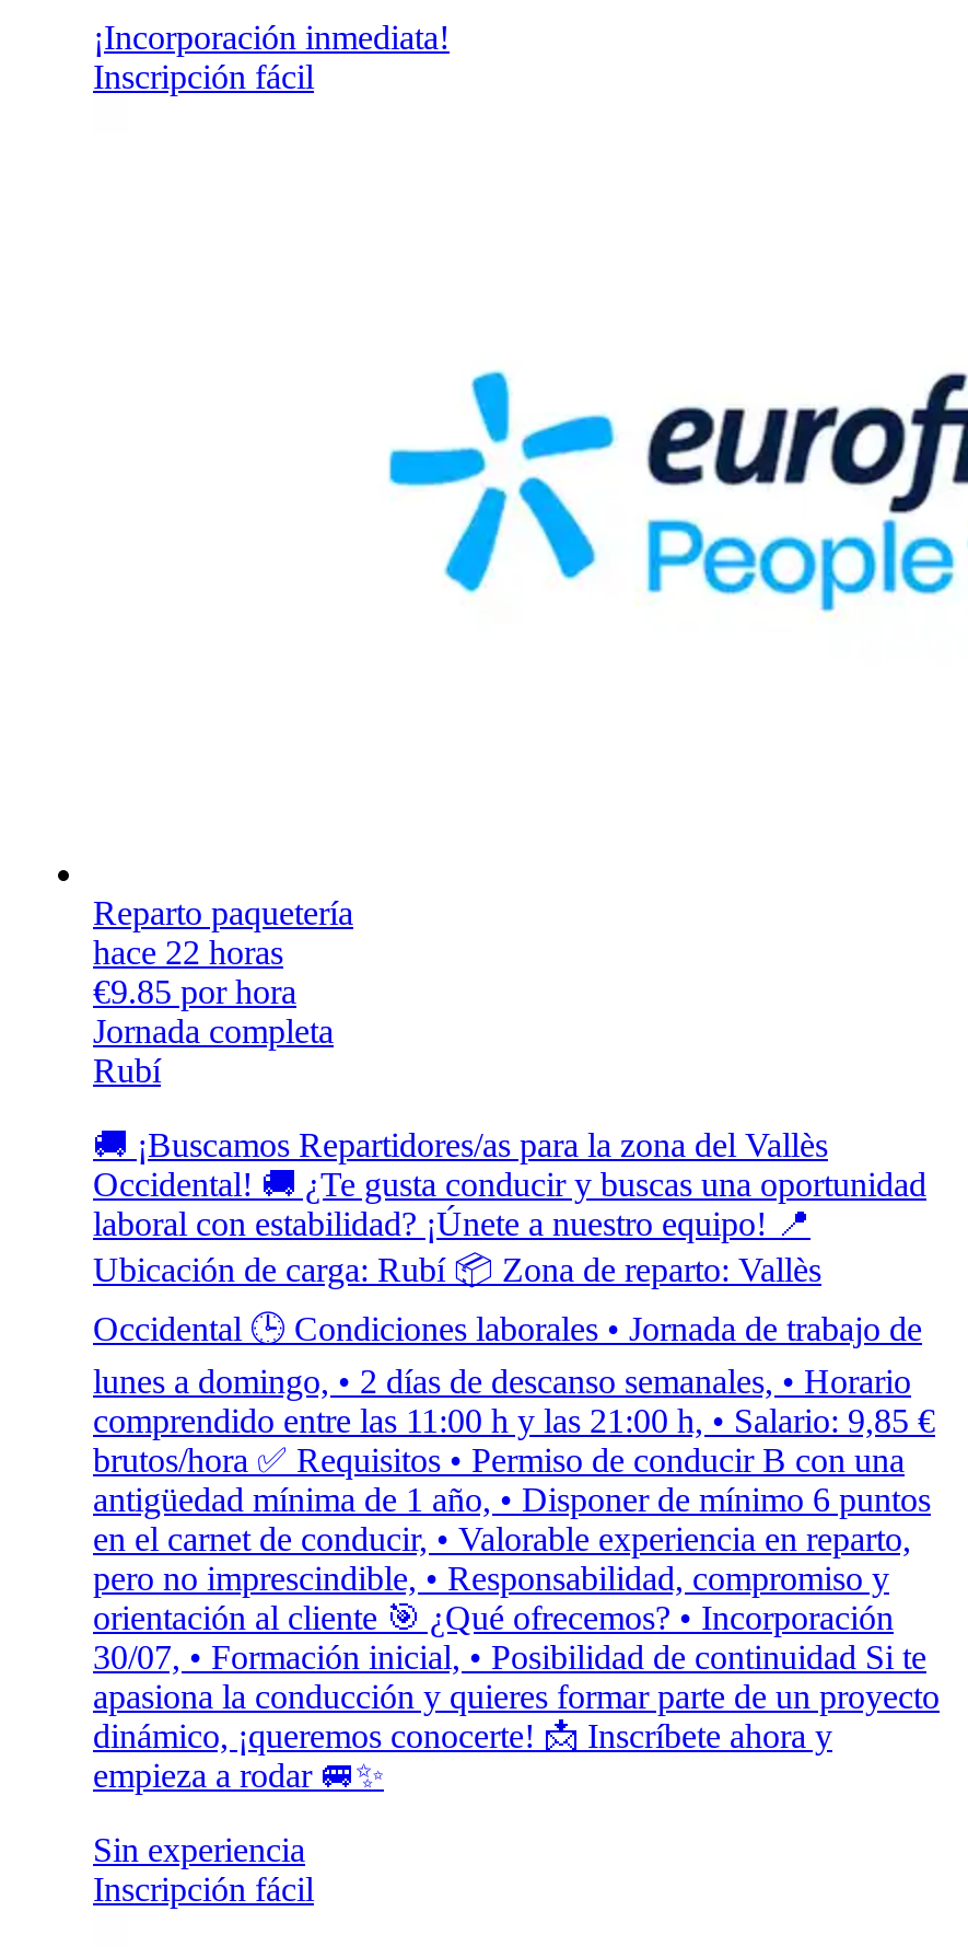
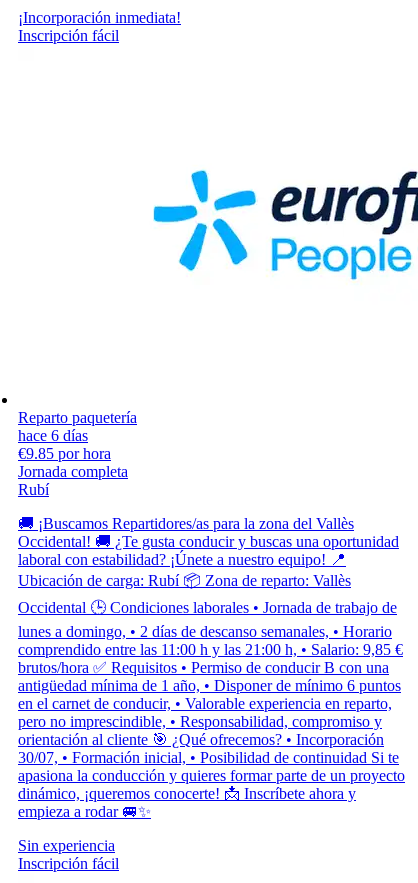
[93,933,283,971] hace 22 horas -> [18,427,88,444] hace 6 días

